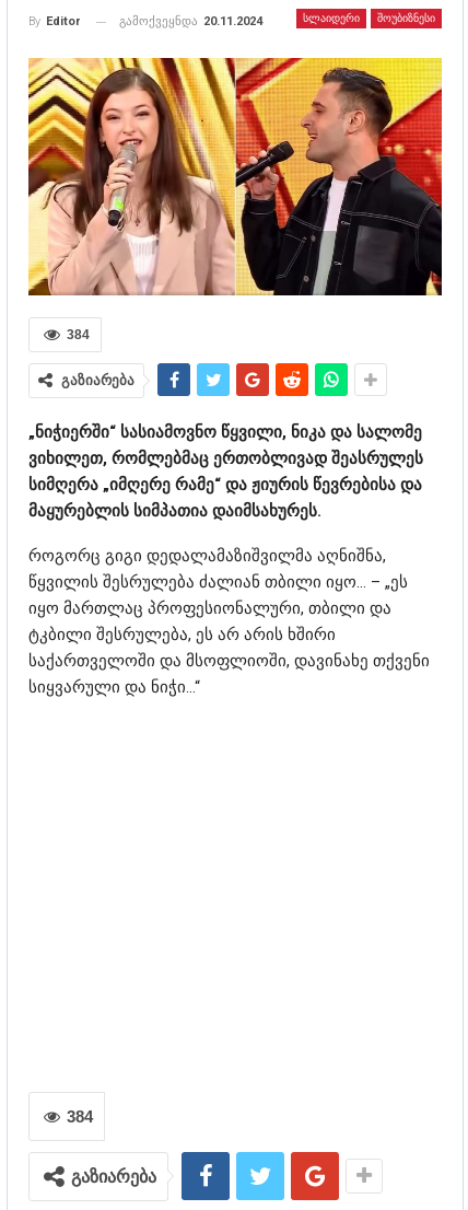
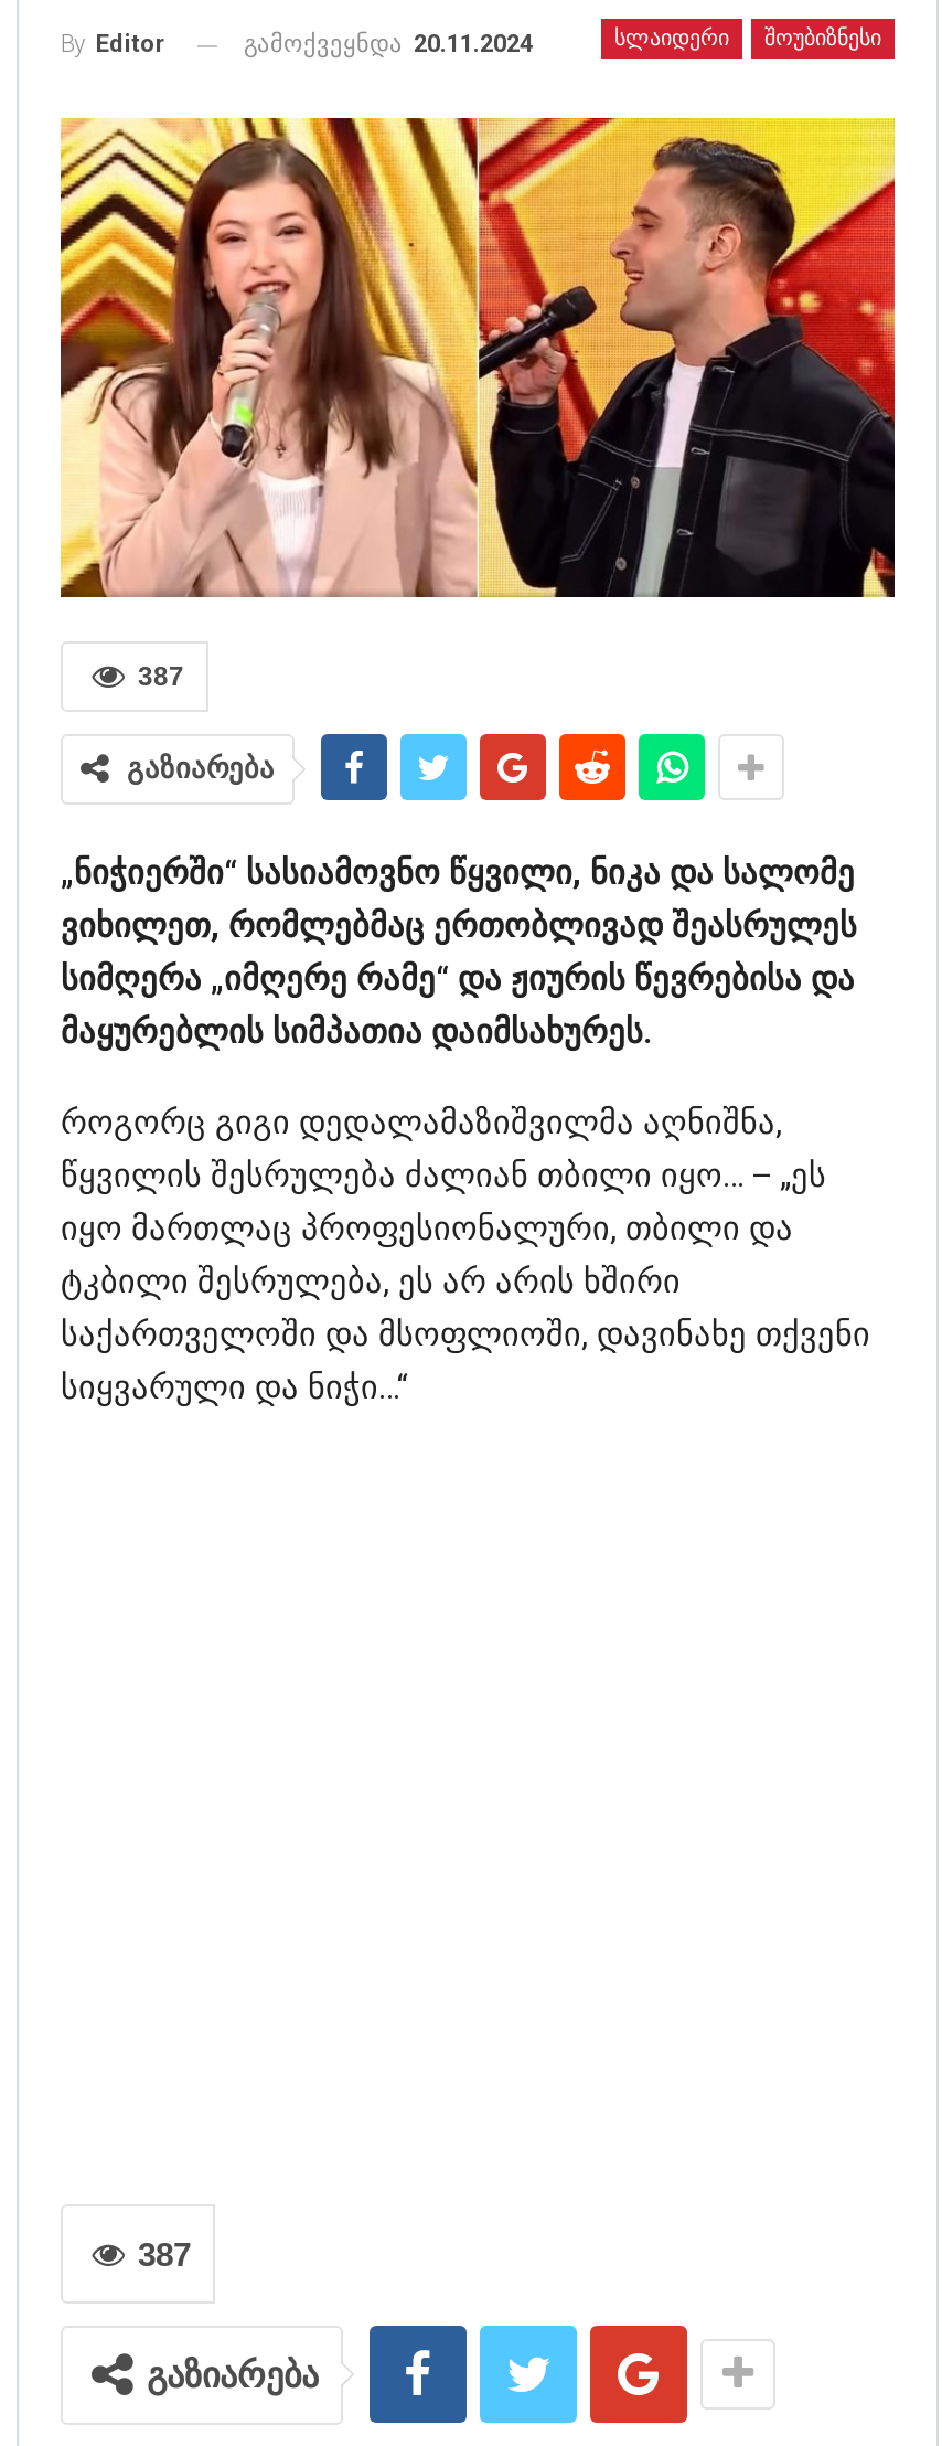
[67,327,90,342] 384 -> [138,661,184,692] 387
[67,1107,93,1126] 384 -> [138,2235,191,2272] 387

